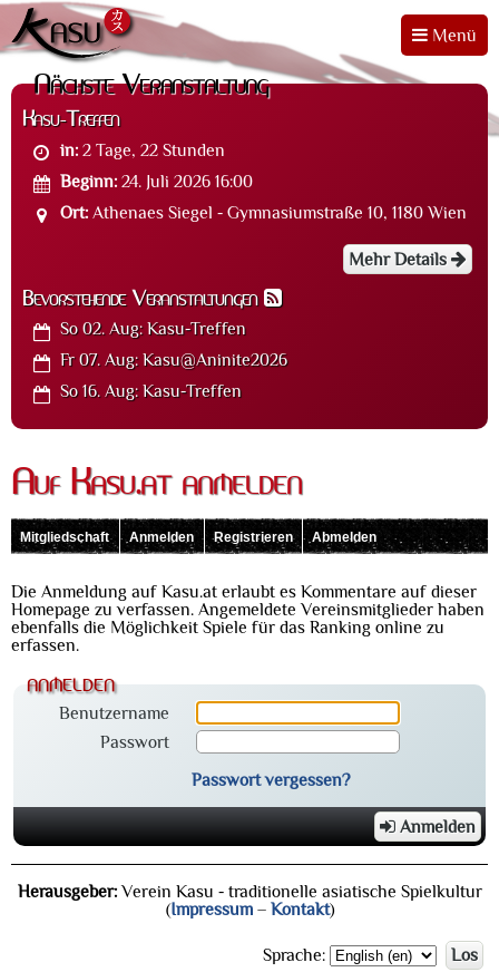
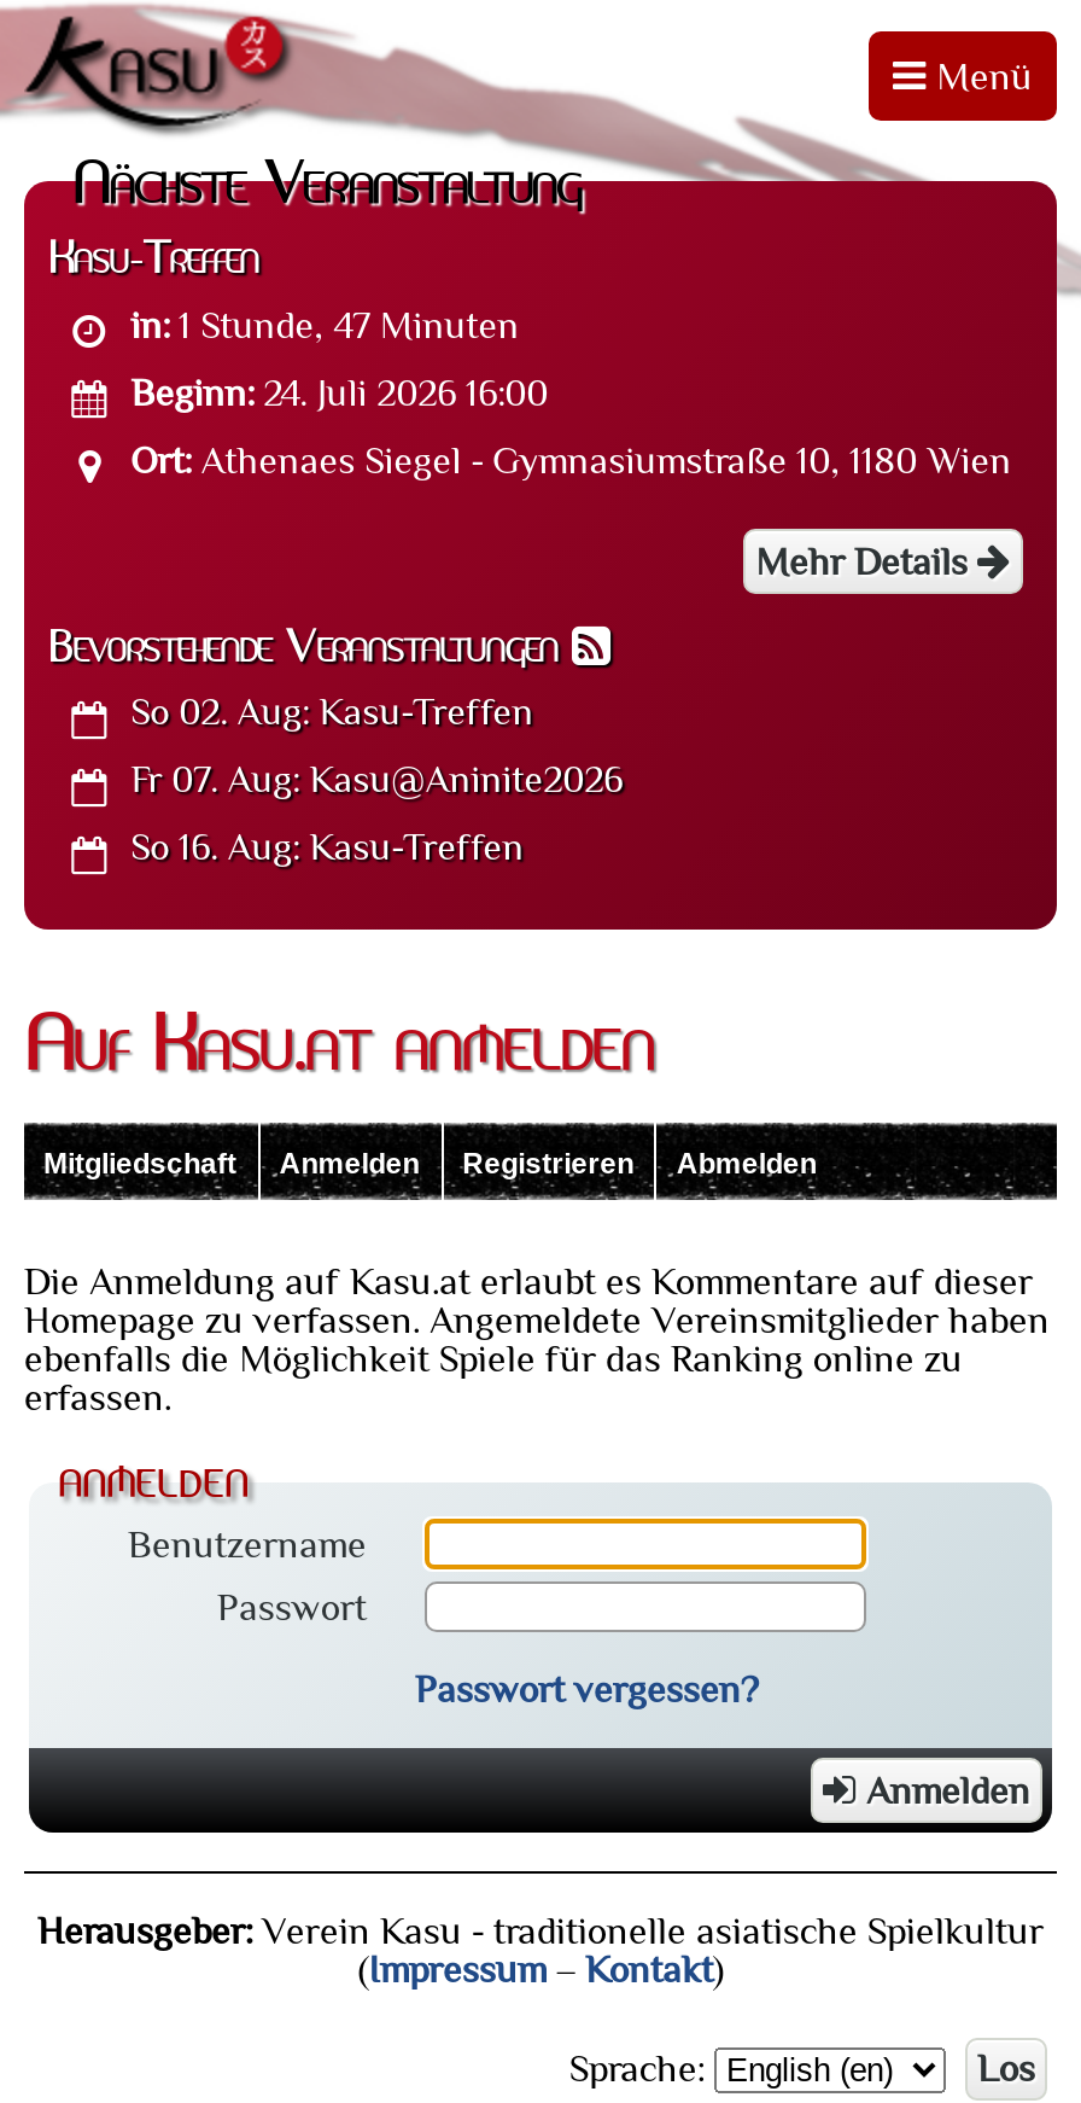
[60,141,225,159] in: 2 Tage, 22 Stunden -> [131,306,520,345] in: 1 Stunde, 47 Minuten

